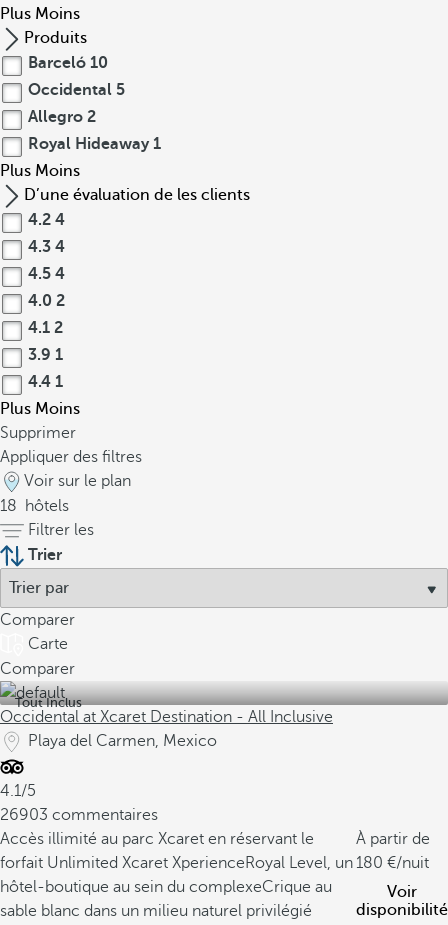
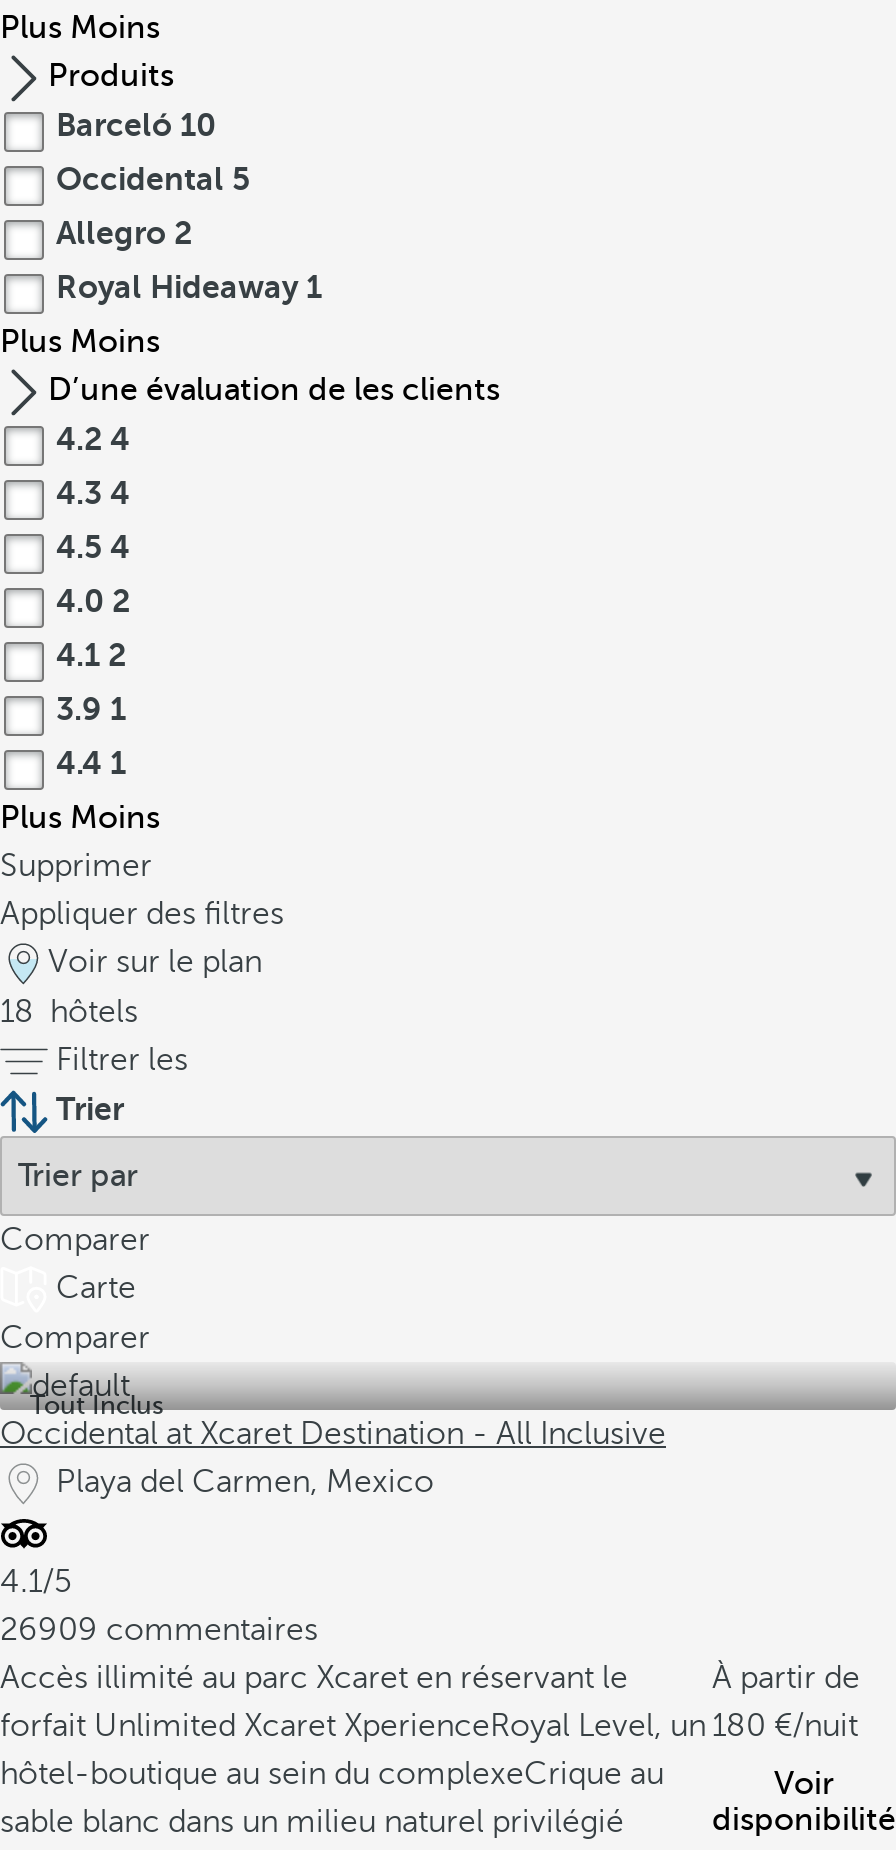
[0,806,158,824] 26903 commentaires -> [0,1612,318,1648] 26909 commentaires

